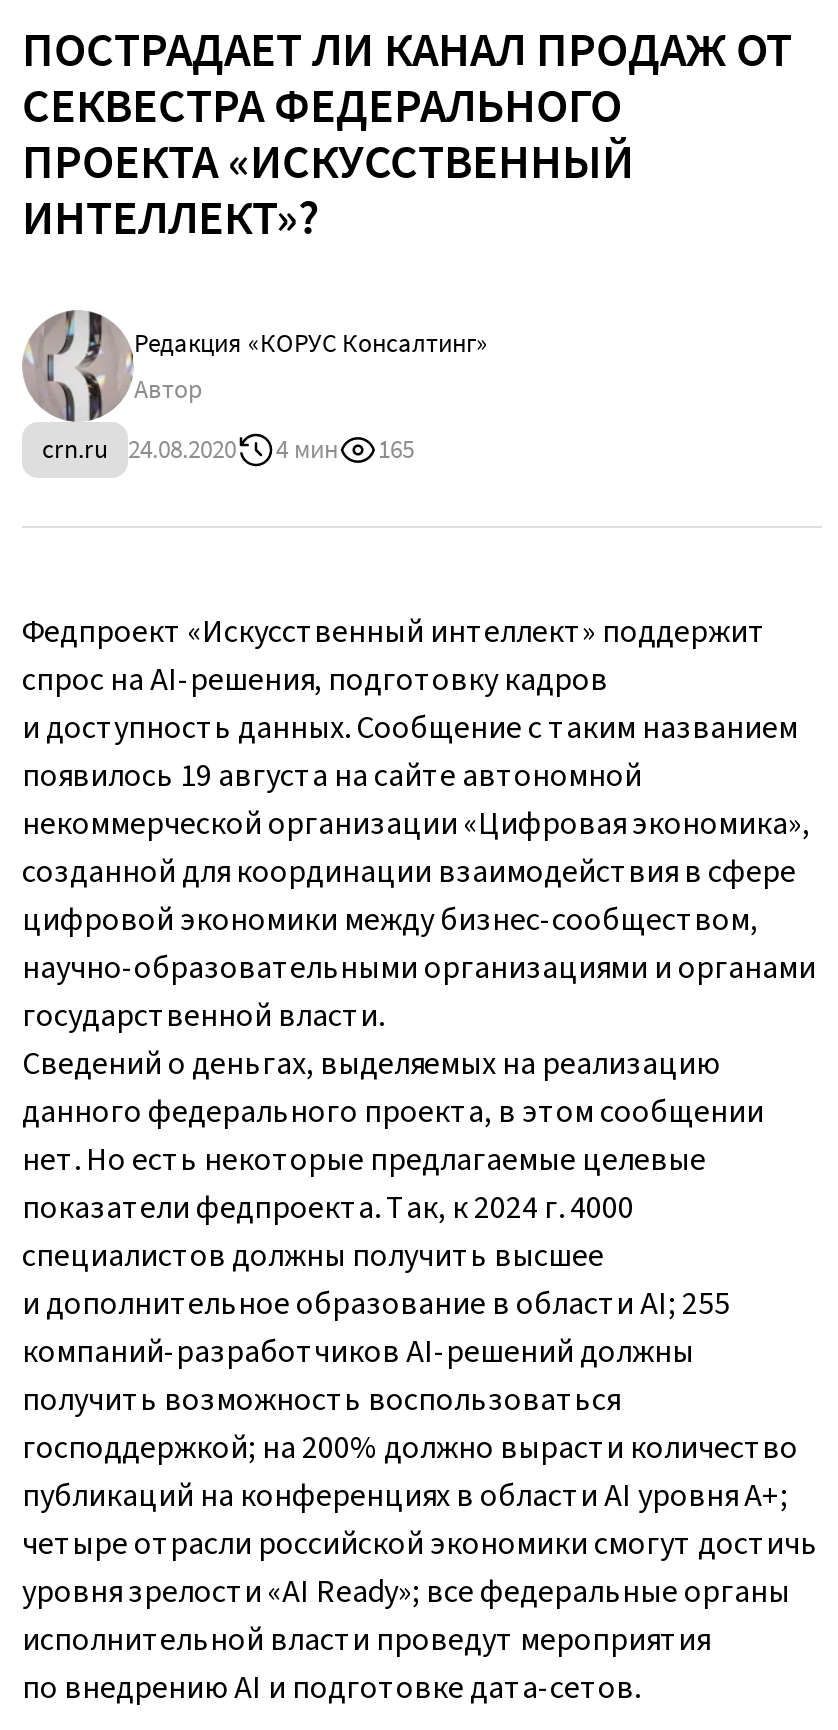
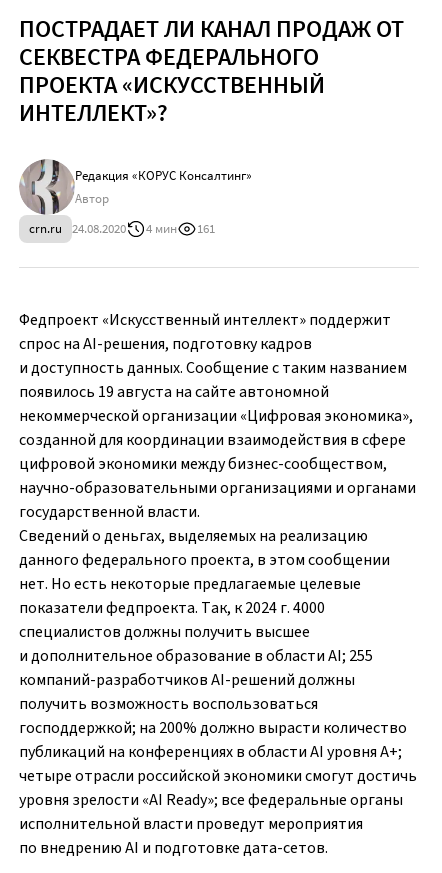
[378,432,414,466] 165 -> [197,220,215,237] 161

